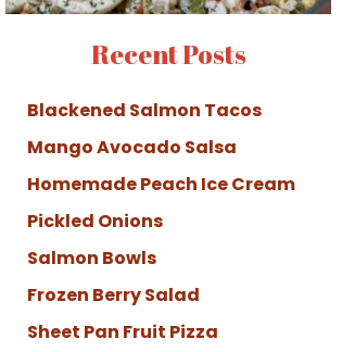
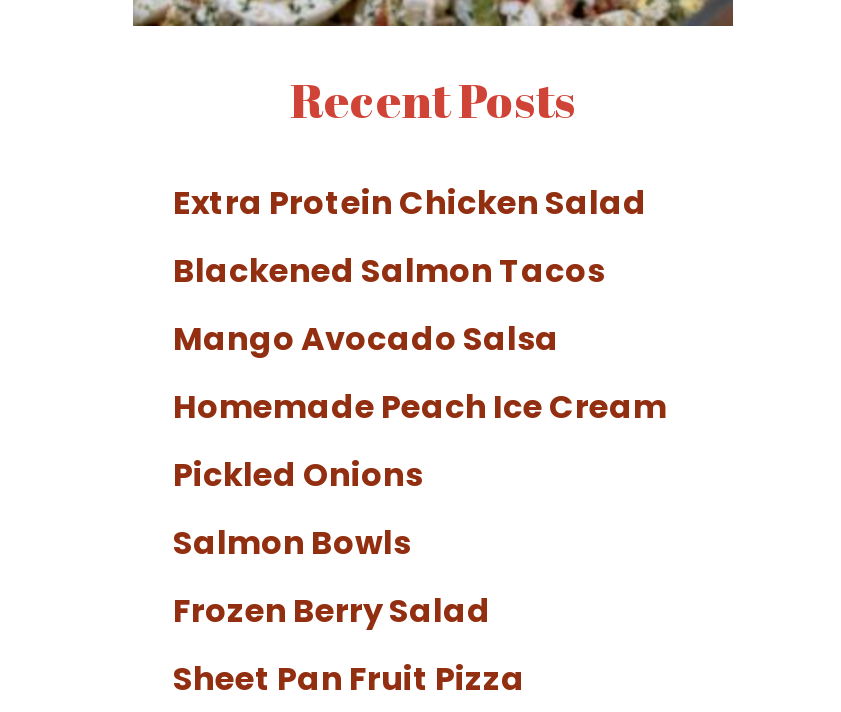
none -> [173,180,647,226] Extra Protein Chicken Salad

